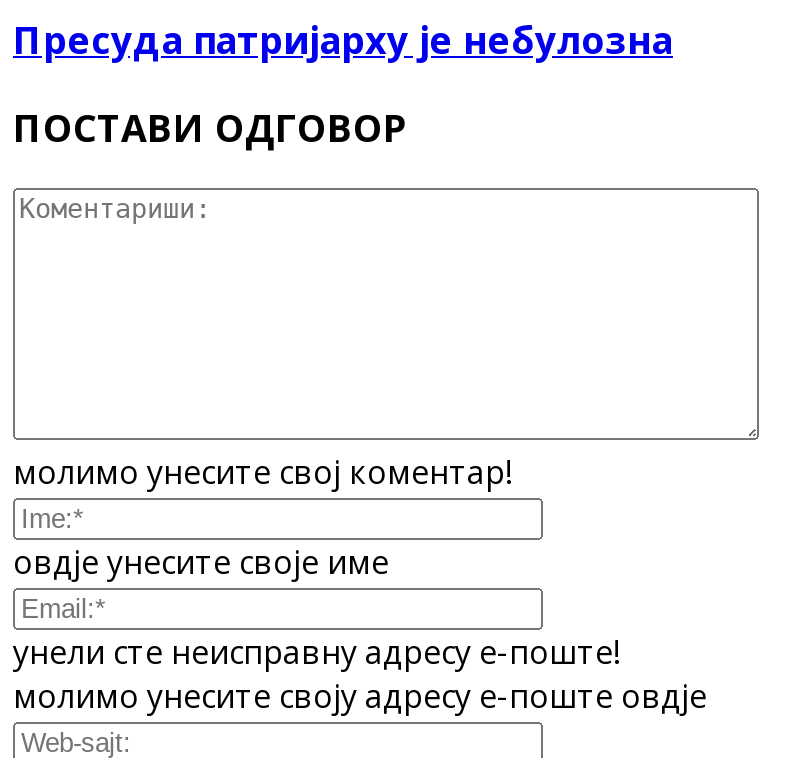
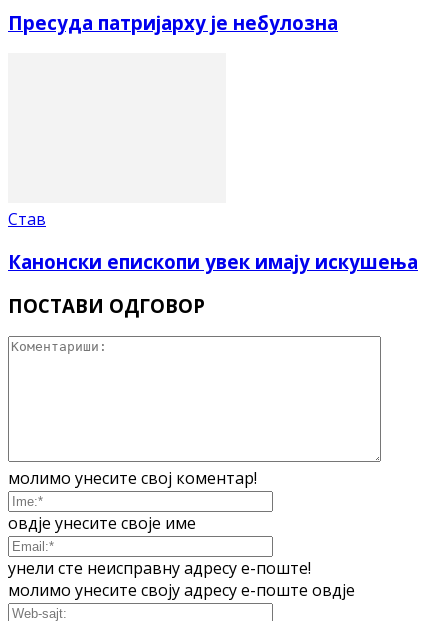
none -> [8,208,418,274] Став | Канонски епископи увек имају искушења

